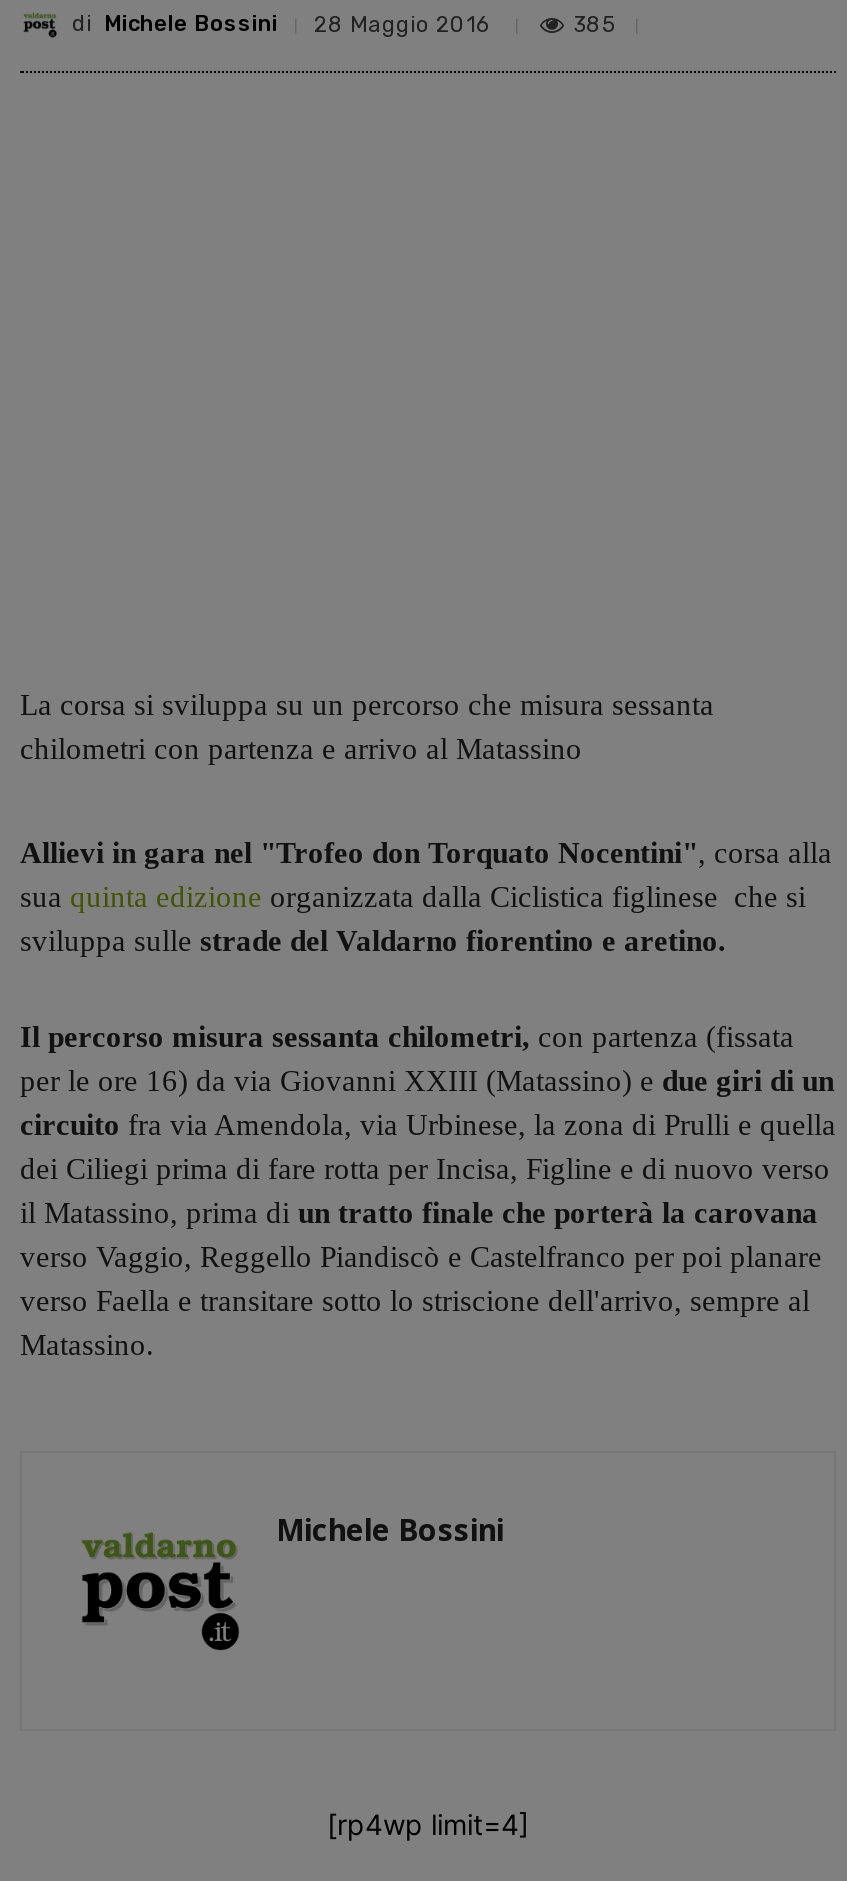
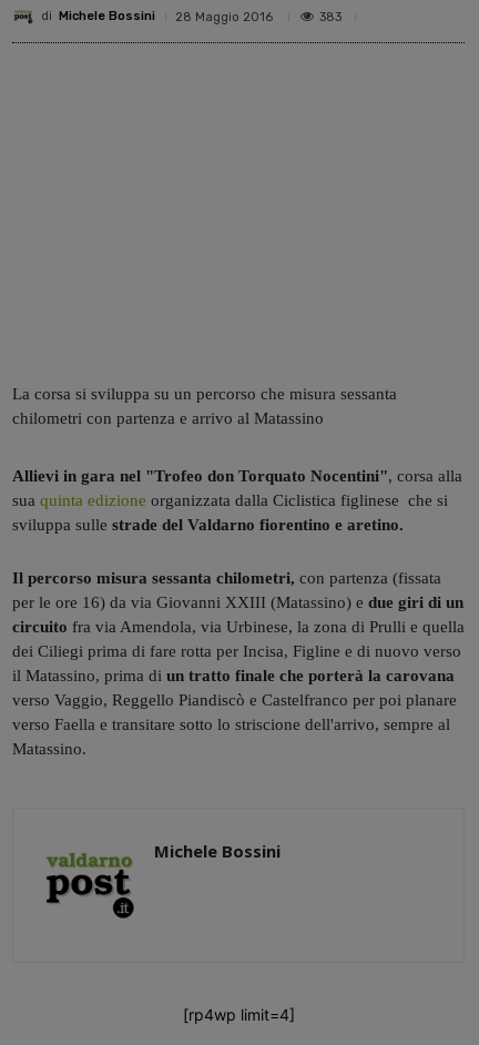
[574,12,614,38] 385 -> [319,9,342,24] 383

